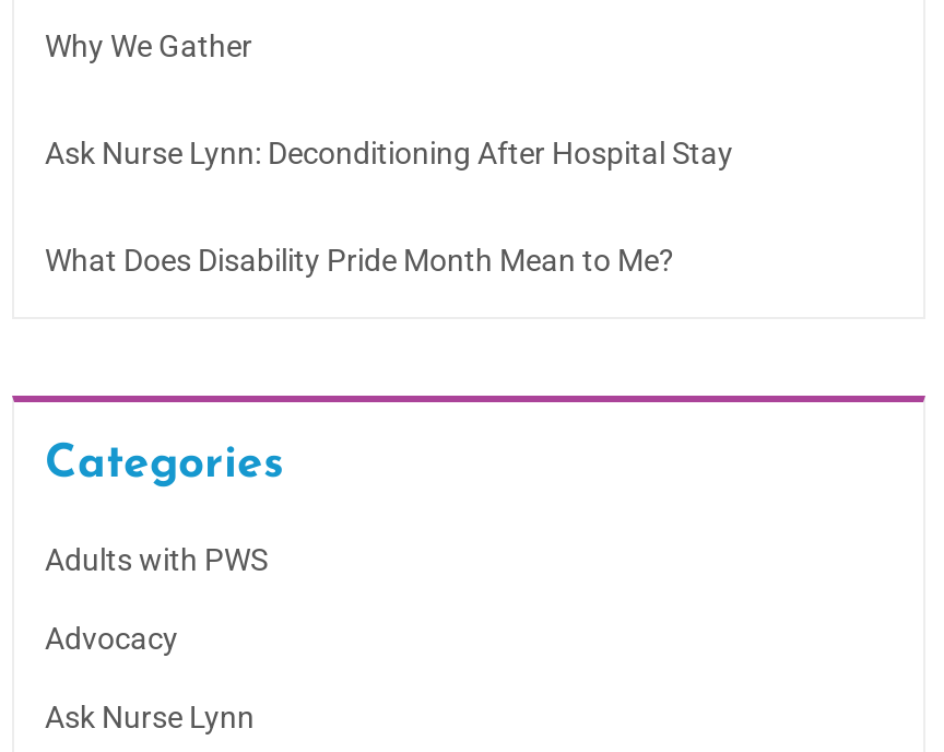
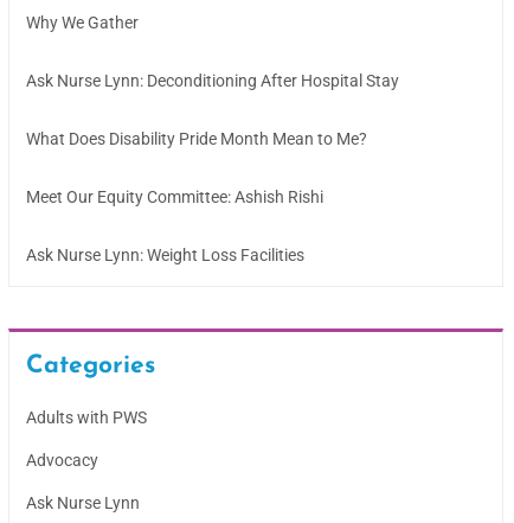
none -> [26,187,323,264] Meet Our Equity Committee: Ashish Rishi | Ask Nurse Lynn: Weight Loss Facilities

